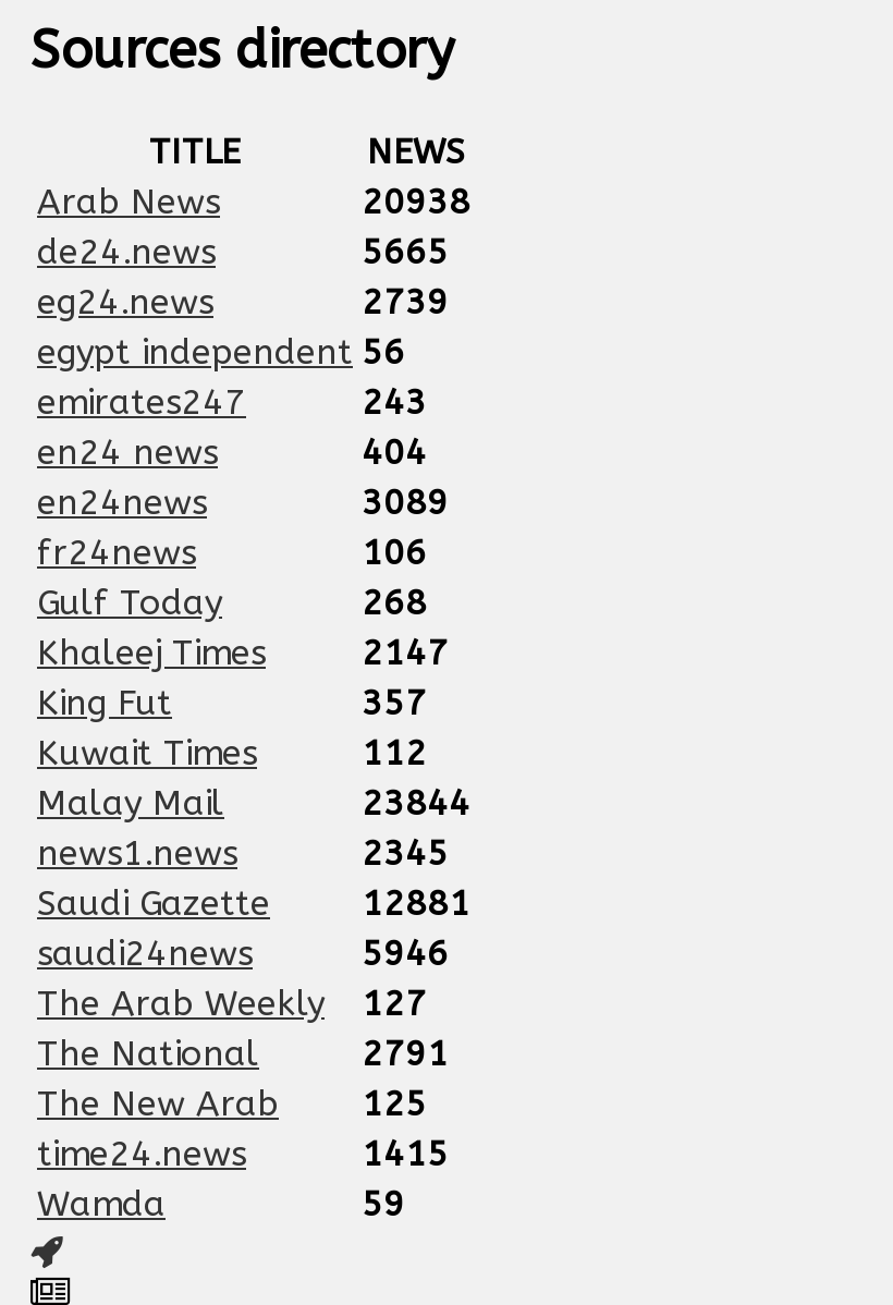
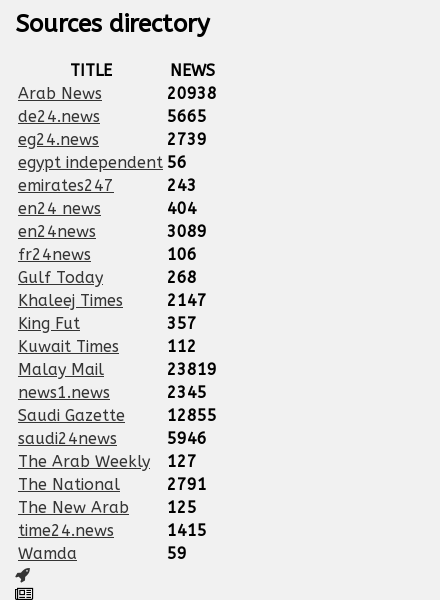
[362,781,470,822] 23844 -> [167,359,217,378] 23819
[362,881,470,923] 12881 -> [167,405,217,424] 12855

